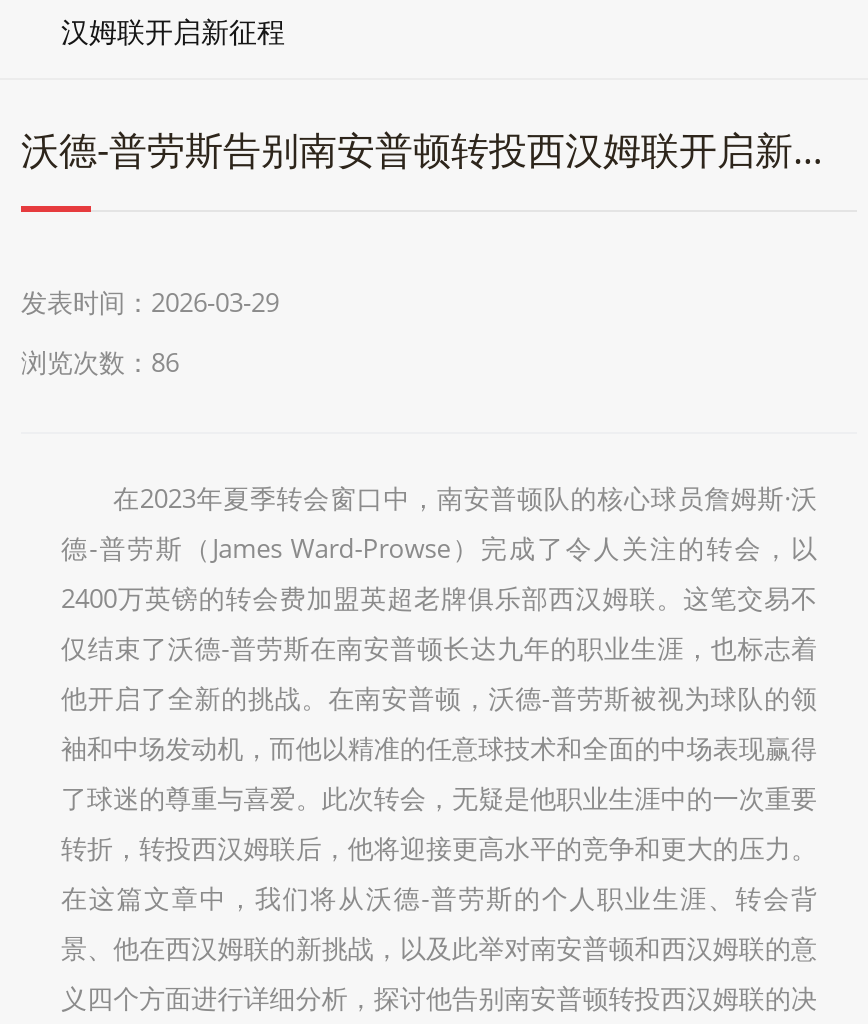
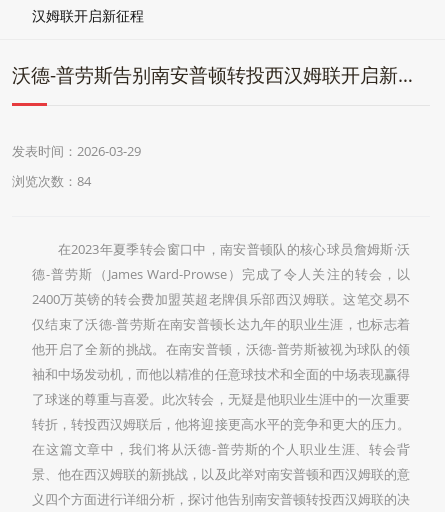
[21,344,179,380] 浏览次数：86 -> [12,172,91,190] 浏览次数：84

